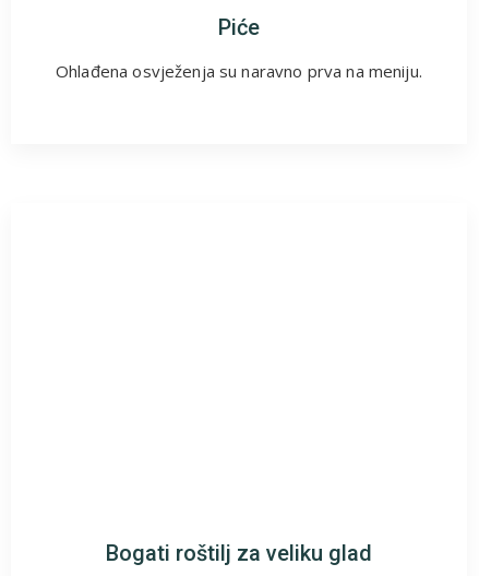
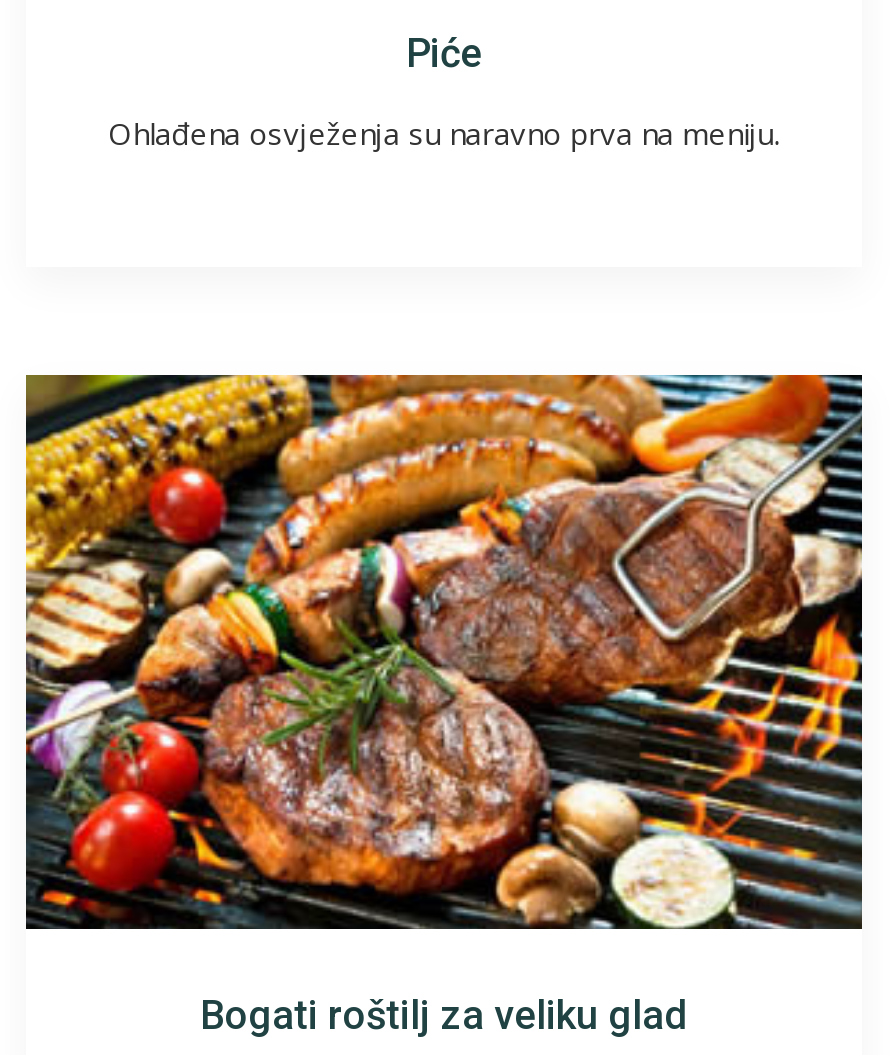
none -> [24,373,864,931] [image]

